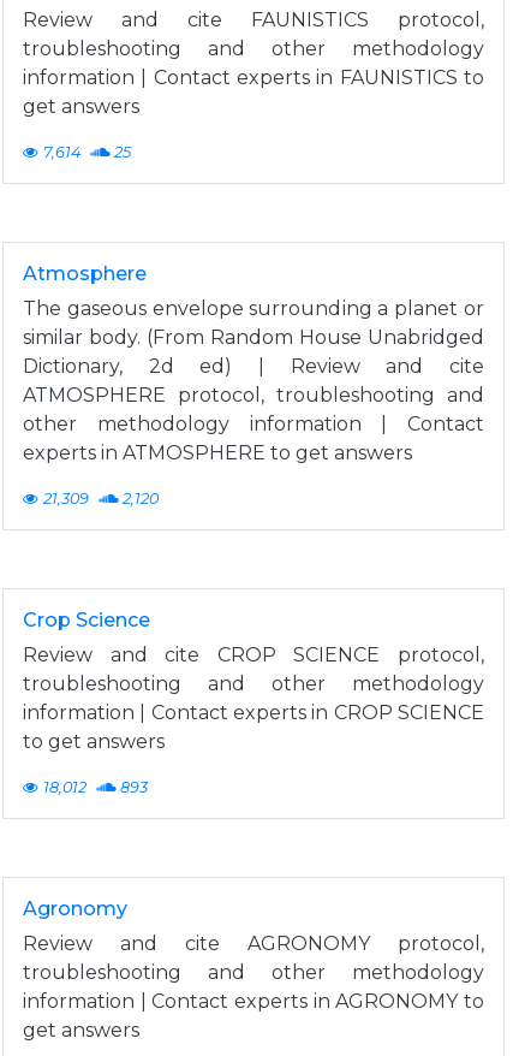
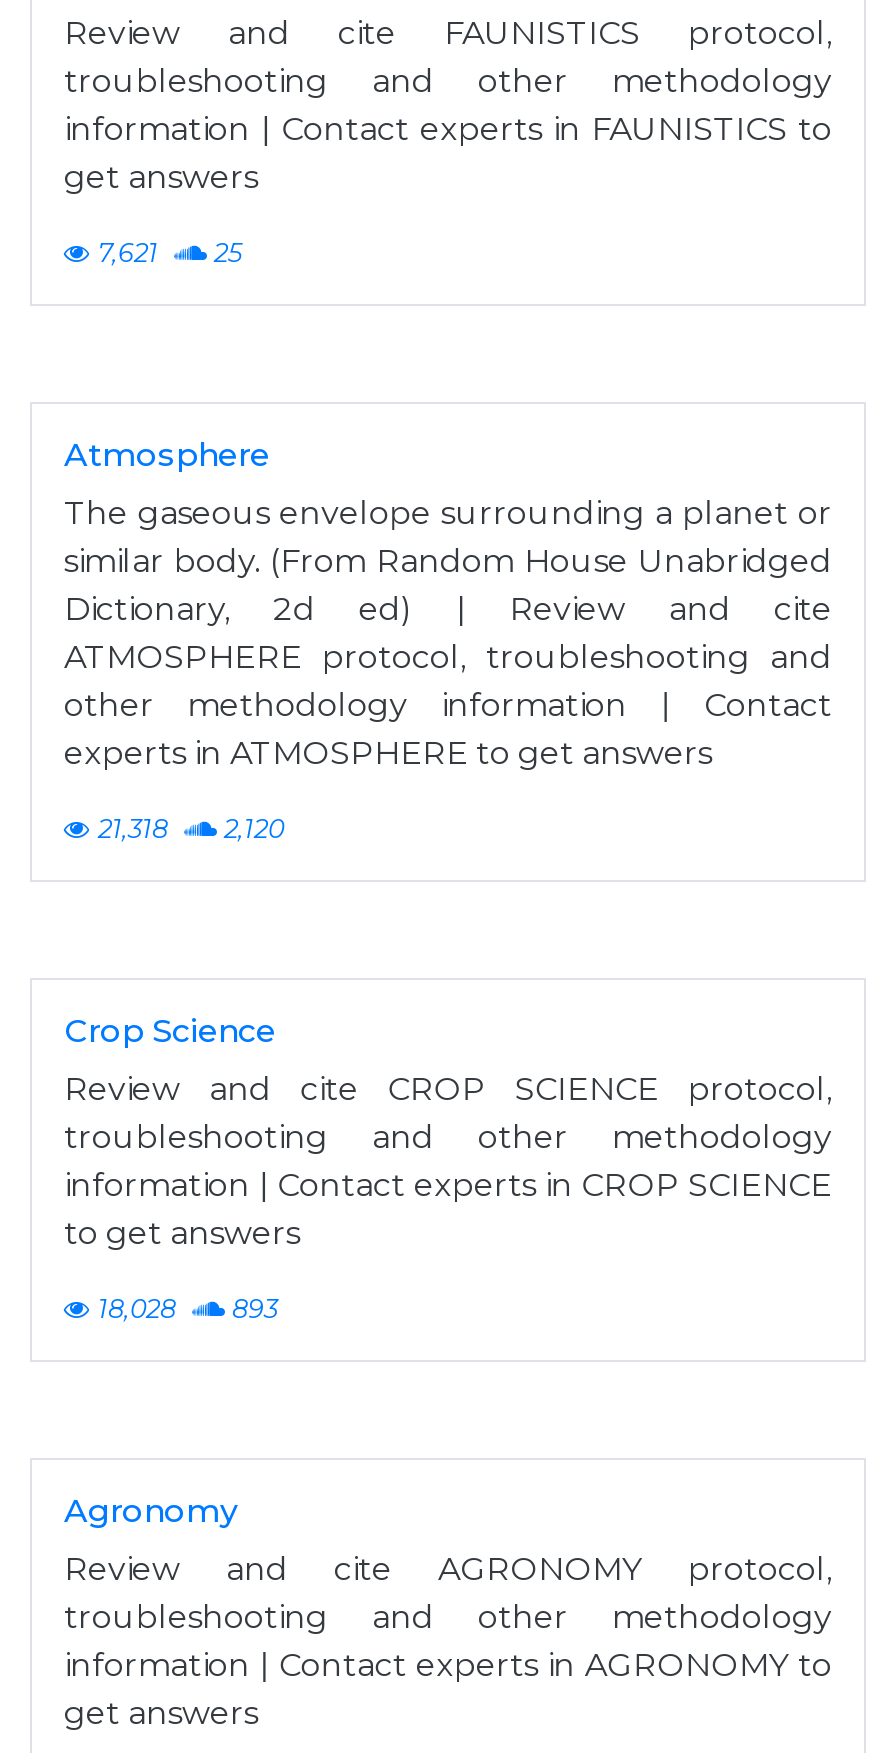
[43,143,131,161] 7,614 25 -> [98,237,242,267] 7,621 25
[43,489,159,507] 21,309 2,120 -> [98,813,284,843] 21,318 2,120
[43,778,148,796] 18,012 893 -> [98,1293,278,1323] 18,028 893

